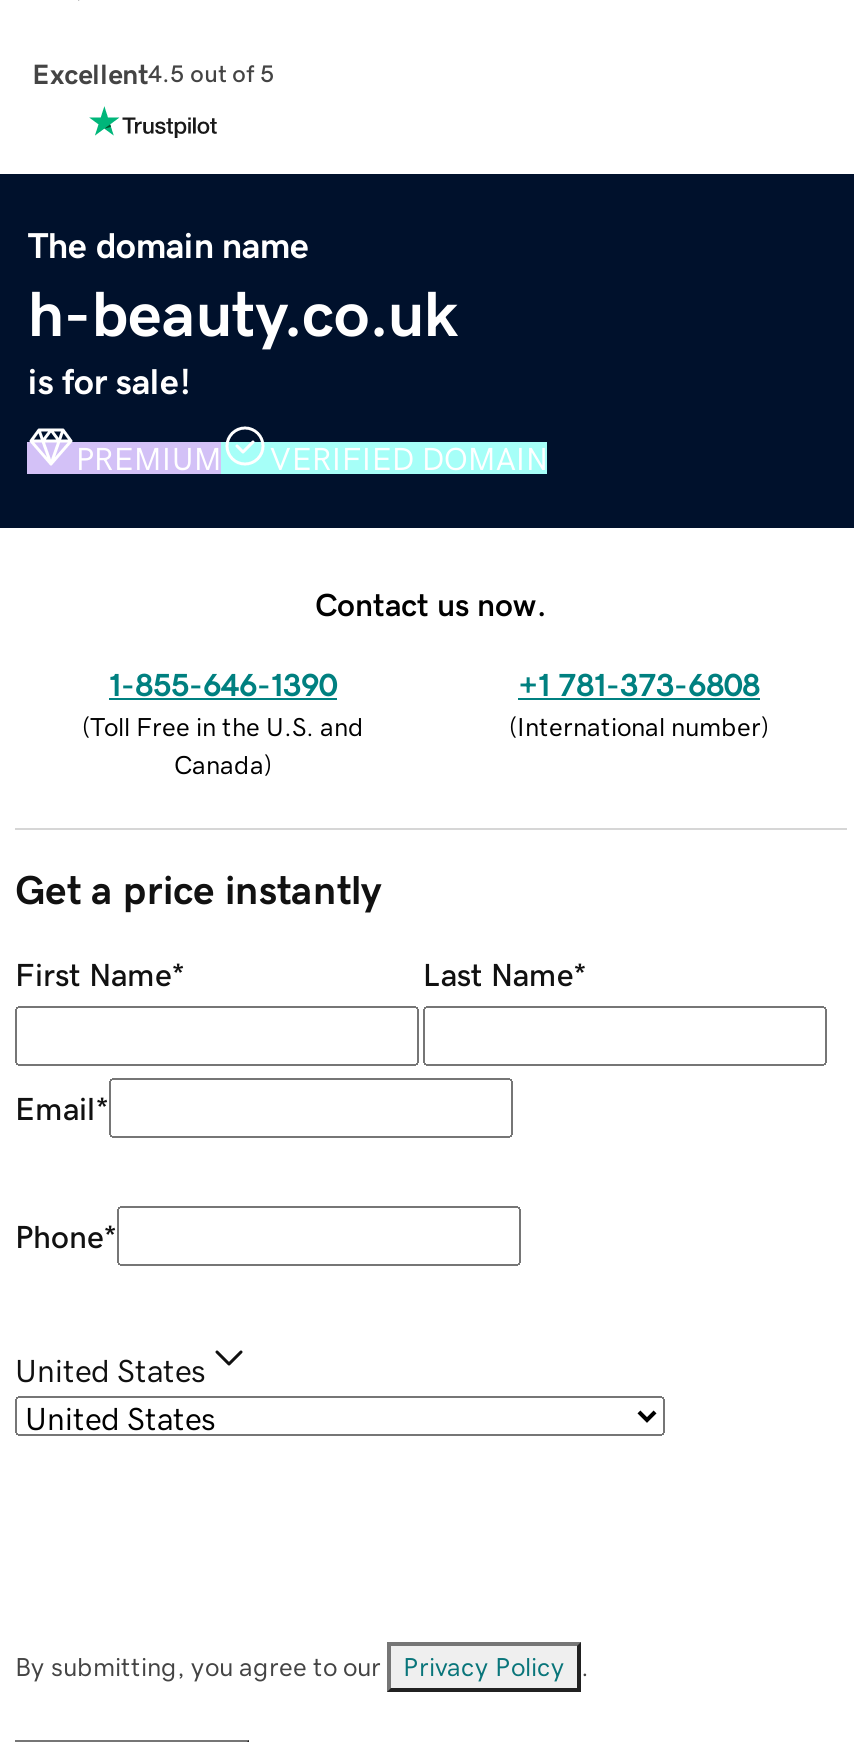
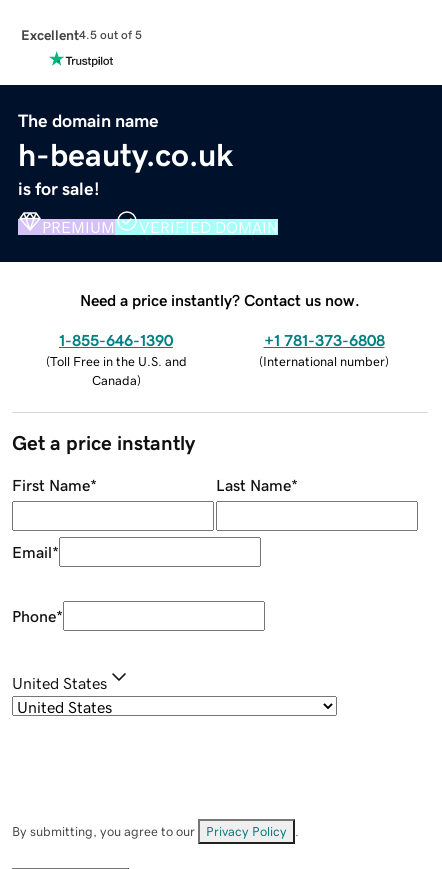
[315,587,547,619] Contact us now. -> [80,292,360,308] Need a price instantly? Contact us now.

